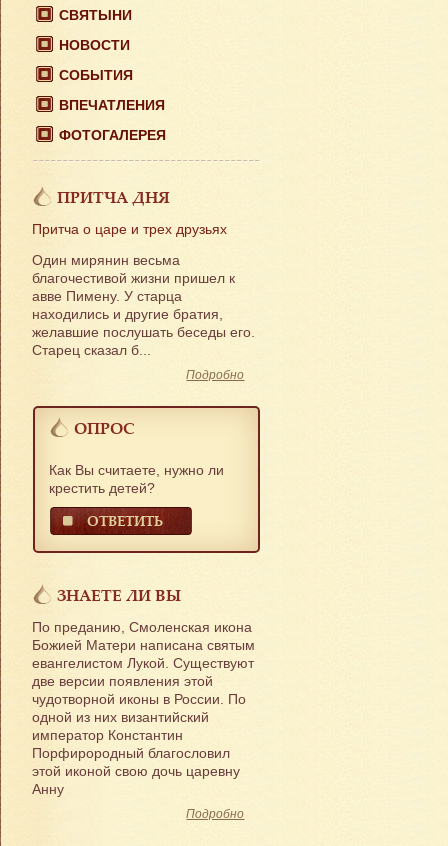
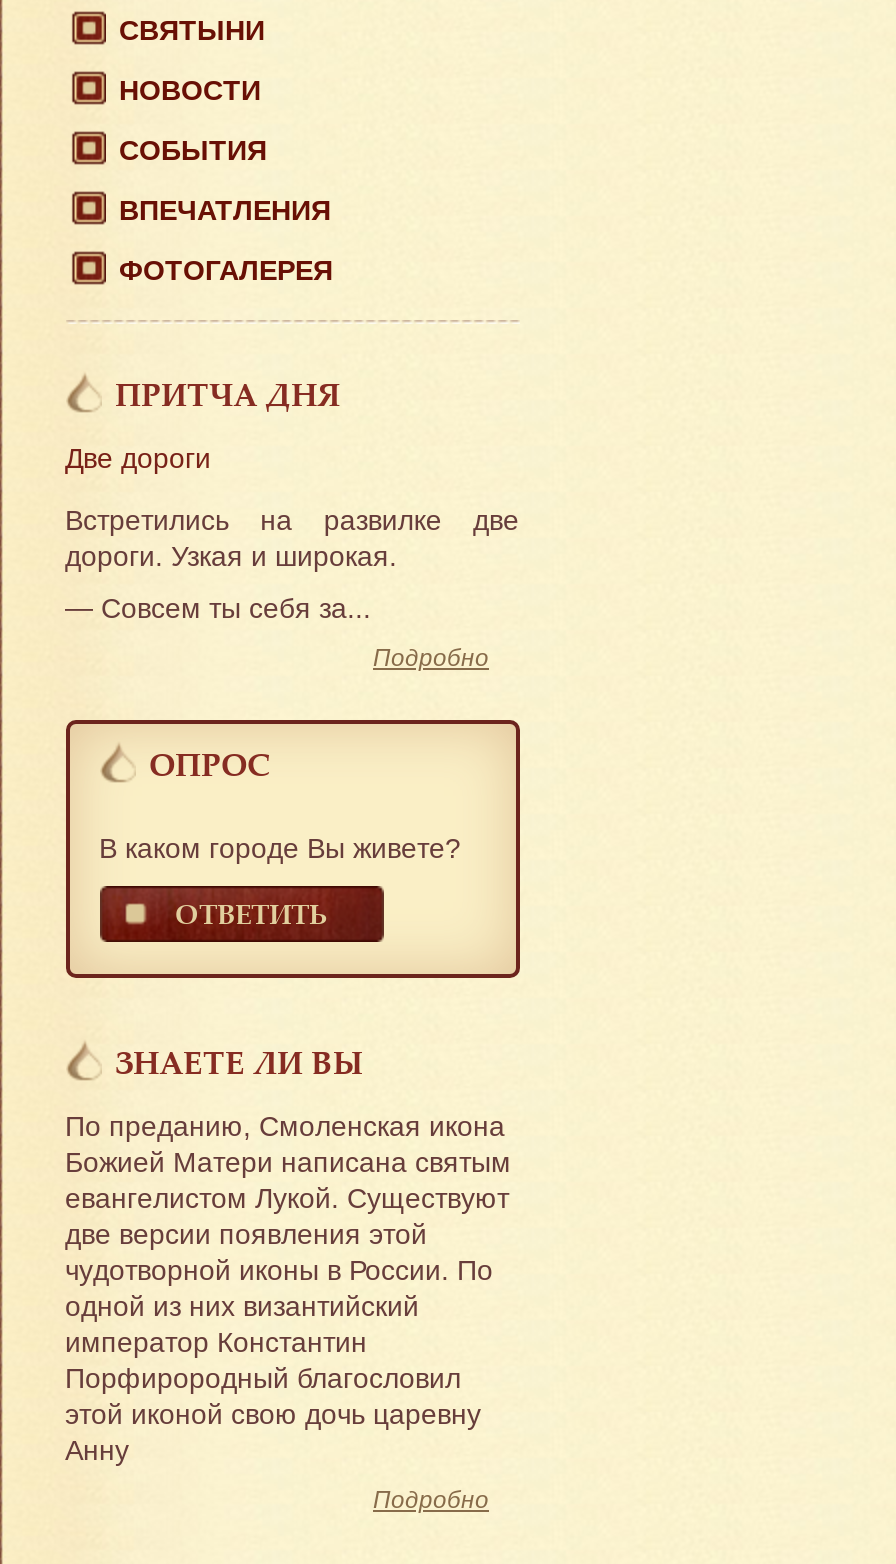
[32,221,255,358] Притча о царе и трех друзьях | Один мирянин весьма | благочестивой жизни пришел к | авве Пимену. У старца | находились и другие братия, | желавшие послушать беседы его. | Старец сказал б... -> [65,442,519,624] Две дороги | Встретились на развилке две | дороги. Узкая и широкая. | — Совсем ты себя за...
[49,462,224,496] Как Вы считаете, нужно ли | крестить детей? -> [99,832,461,864] В каком городе Вы живете?

